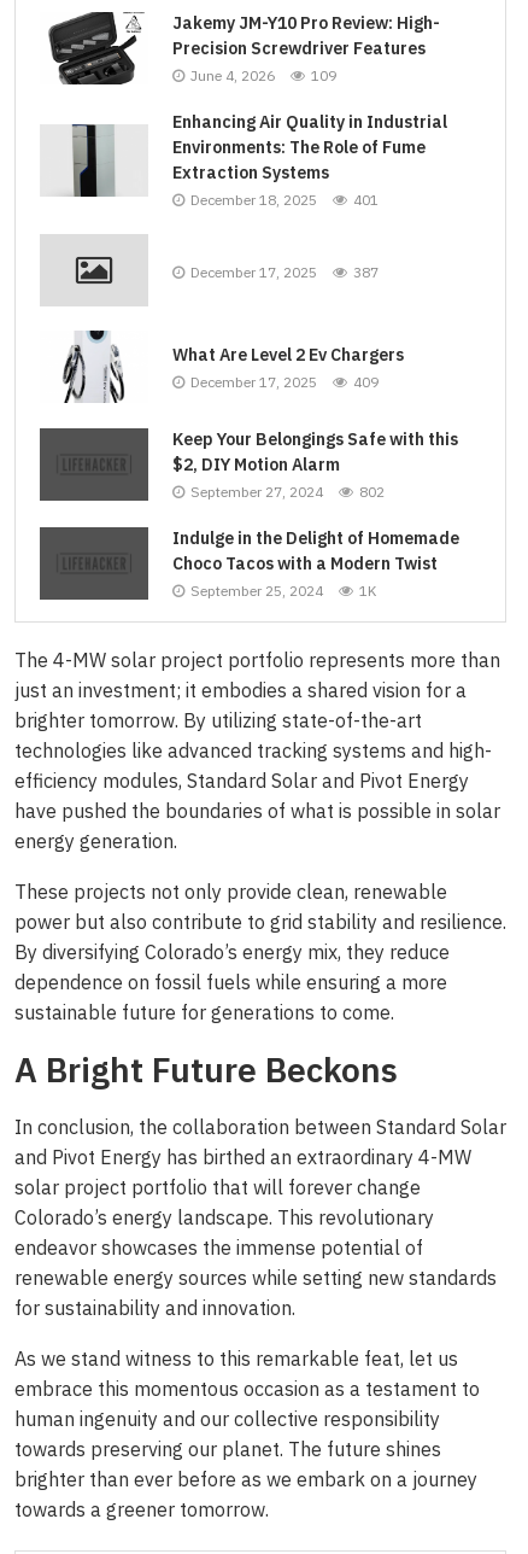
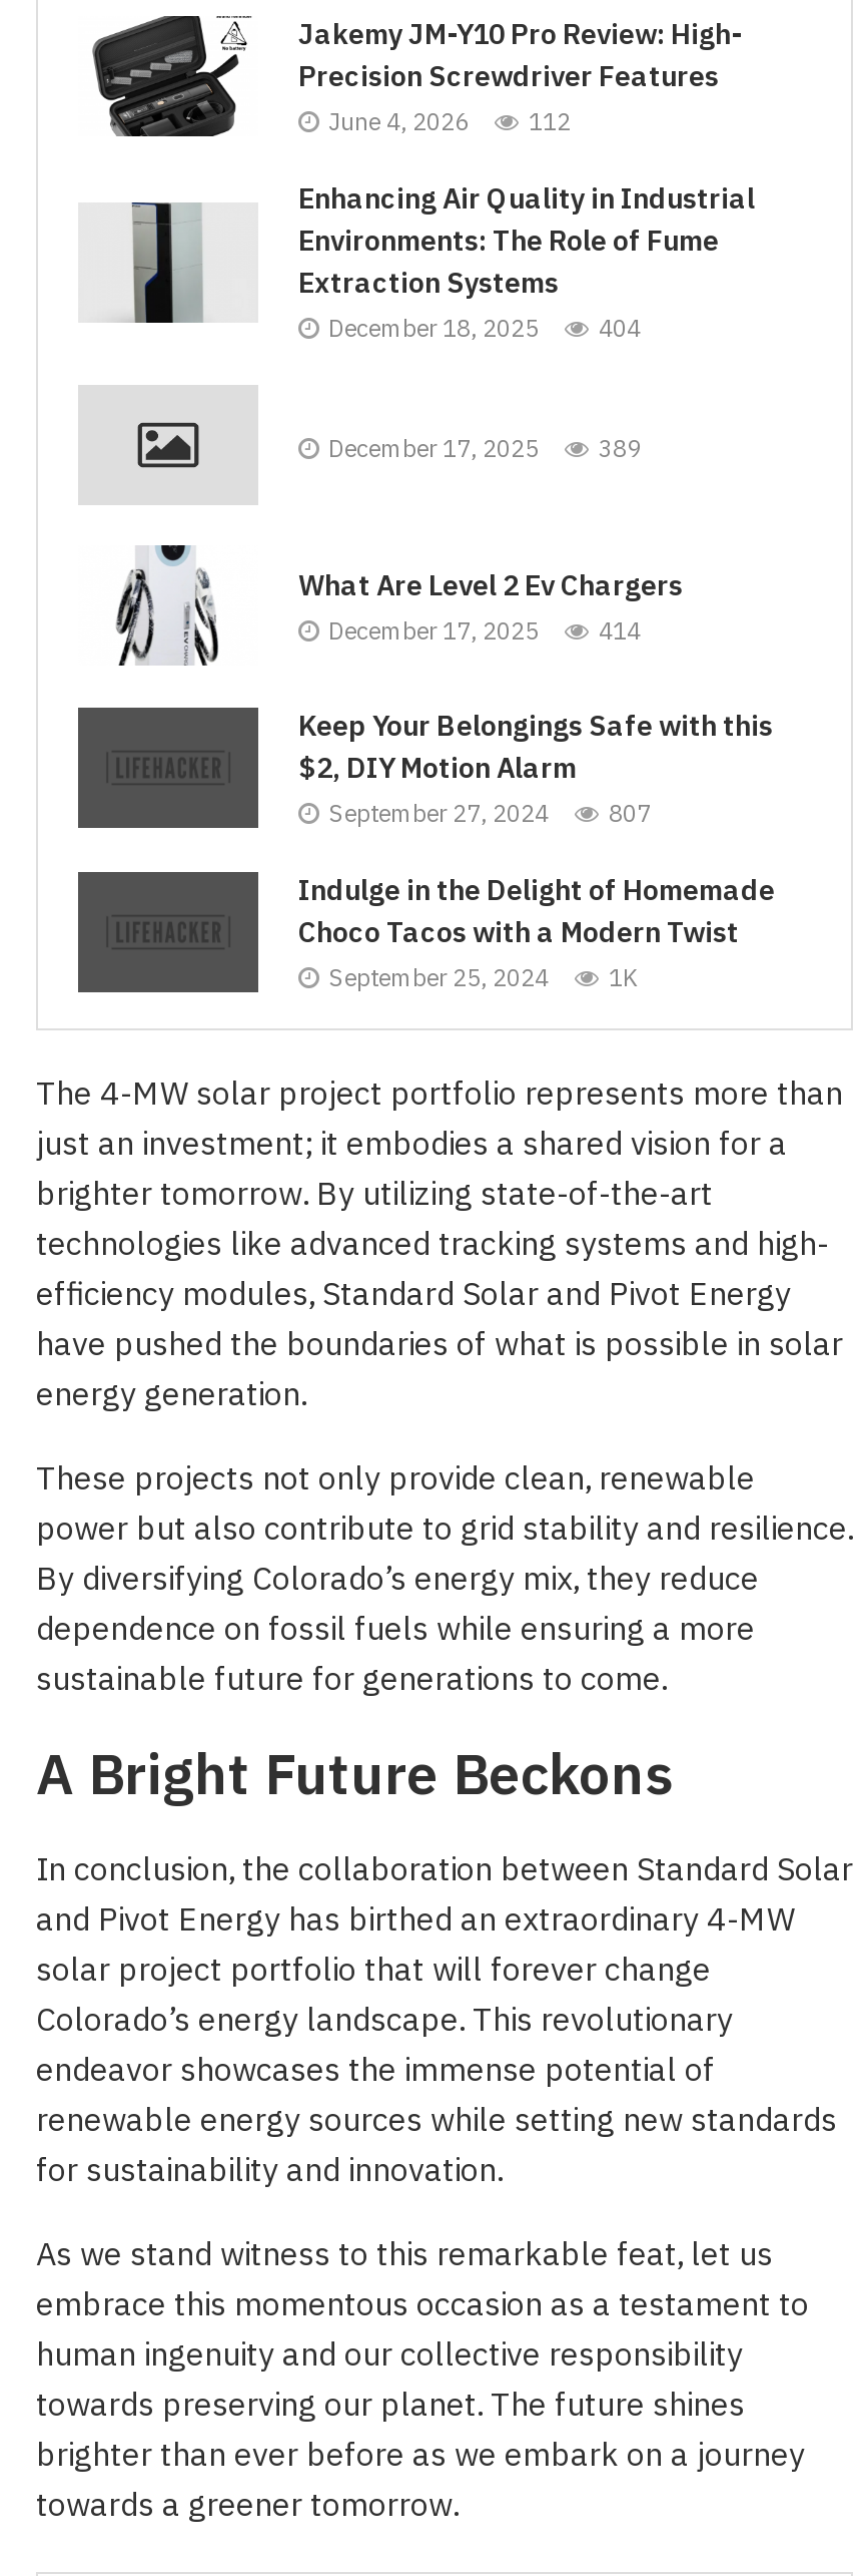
[190,66,336,87] June 4, 2026 109 -> [328,105,571,141] June 4, 2026 112
[190,190,379,212] December 18, 2025 401 -> [328,312,641,348] December 18, 2025 404
[190,262,379,284] December 17, 2025 387 -> [328,432,641,468] December 17, 2025 389
[190,371,379,393] December 17, 2025 409 -> [328,613,641,649] December 17, 2025 414
[190,482,385,504] September 27, 2024 802 -> [328,797,651,833] September 27, 2024 807

